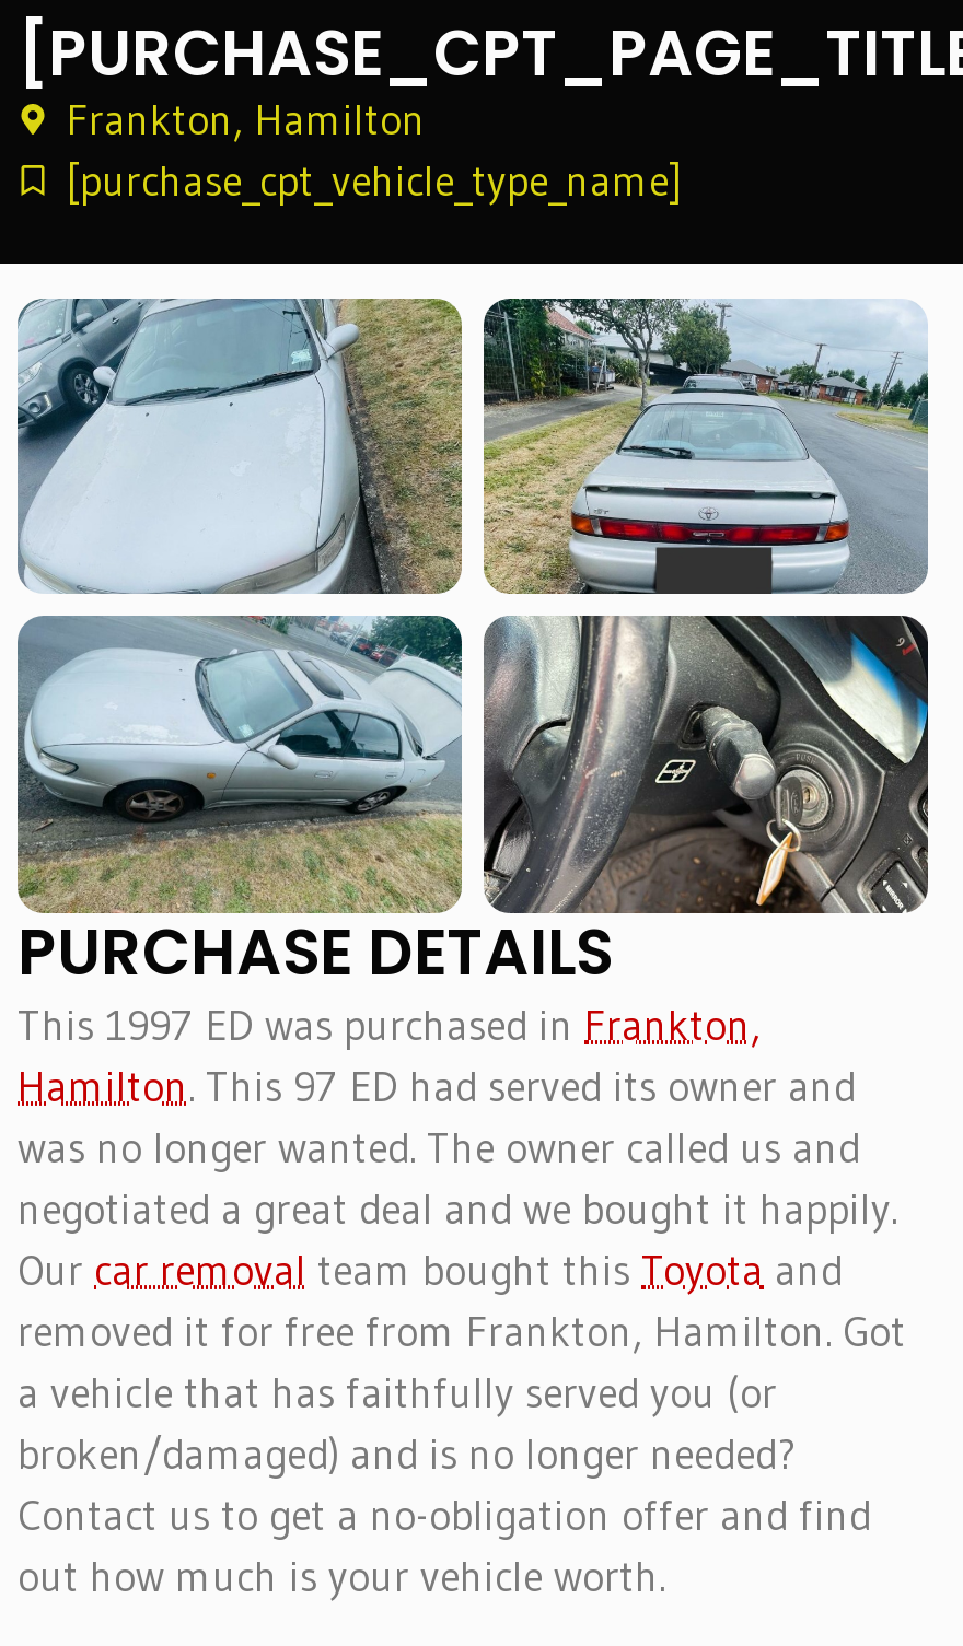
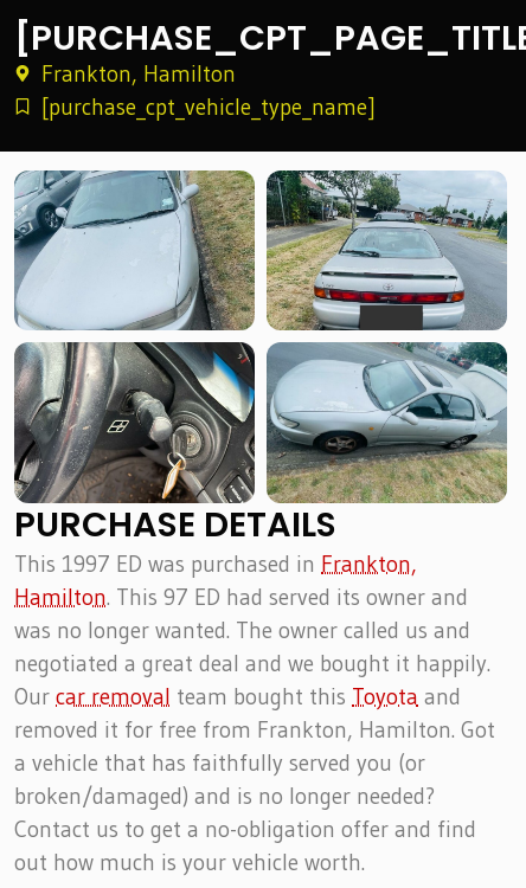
[18,614,464,902] [image] -> [14,341,256,497] [image]
[484,614,930,915] [image] -> [267,341,508,504] [image]

